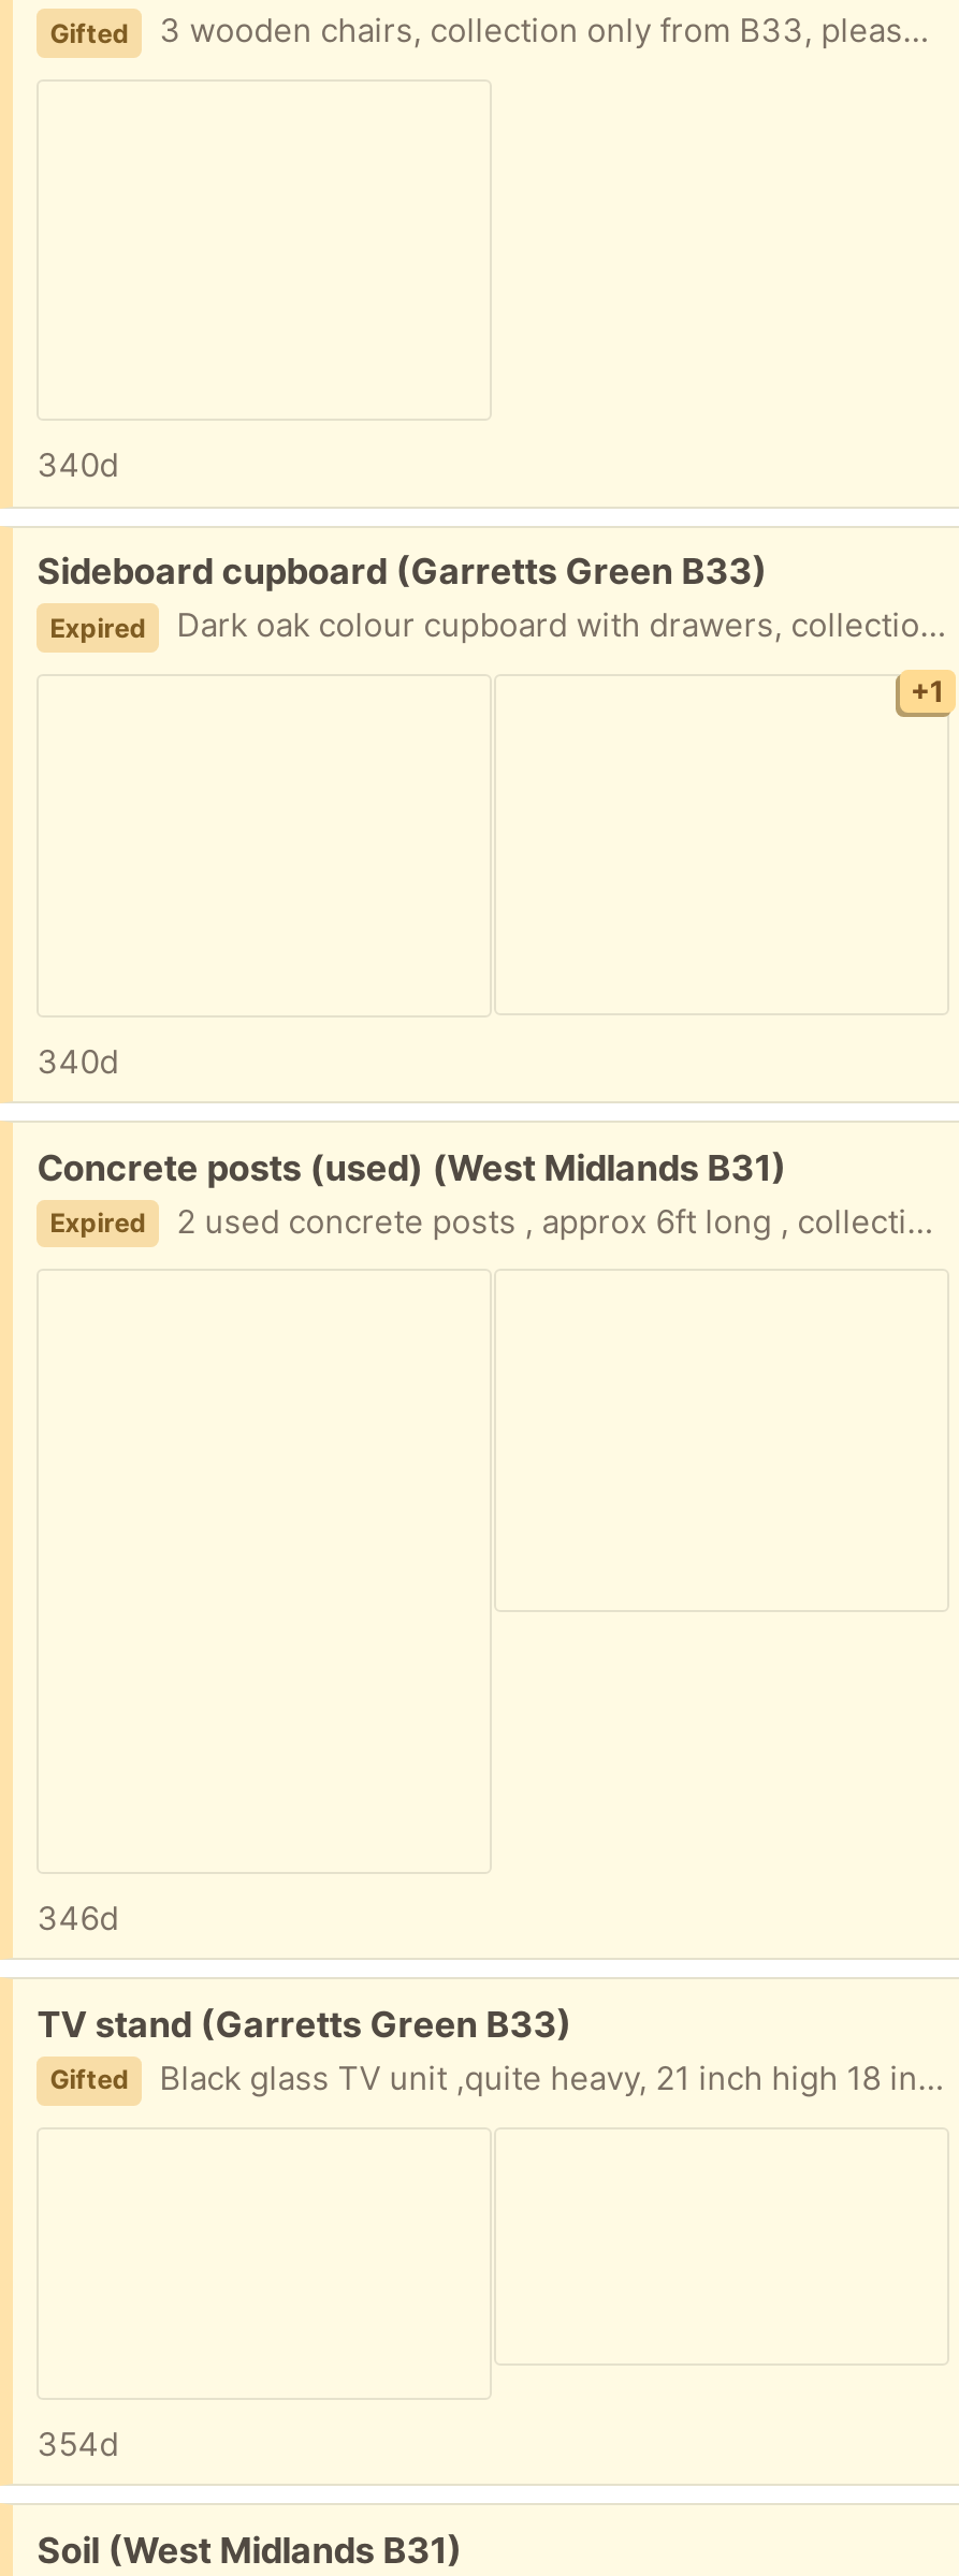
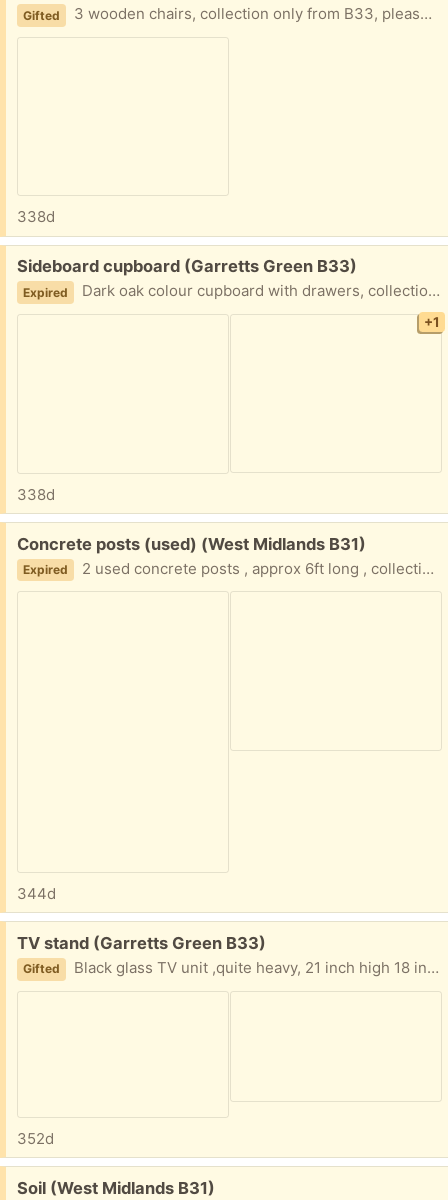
[37,445,119,486] 340d -> [17,207,55,226] 338d
[37,1040,119,1081] 340d -> [17,484,55,503] 338d
[37,1897,119,1938] 346d -> [17,884,56,903] 344d
[37,2423,119,2463] 354d -> [17,1128,54,1147] 352d

